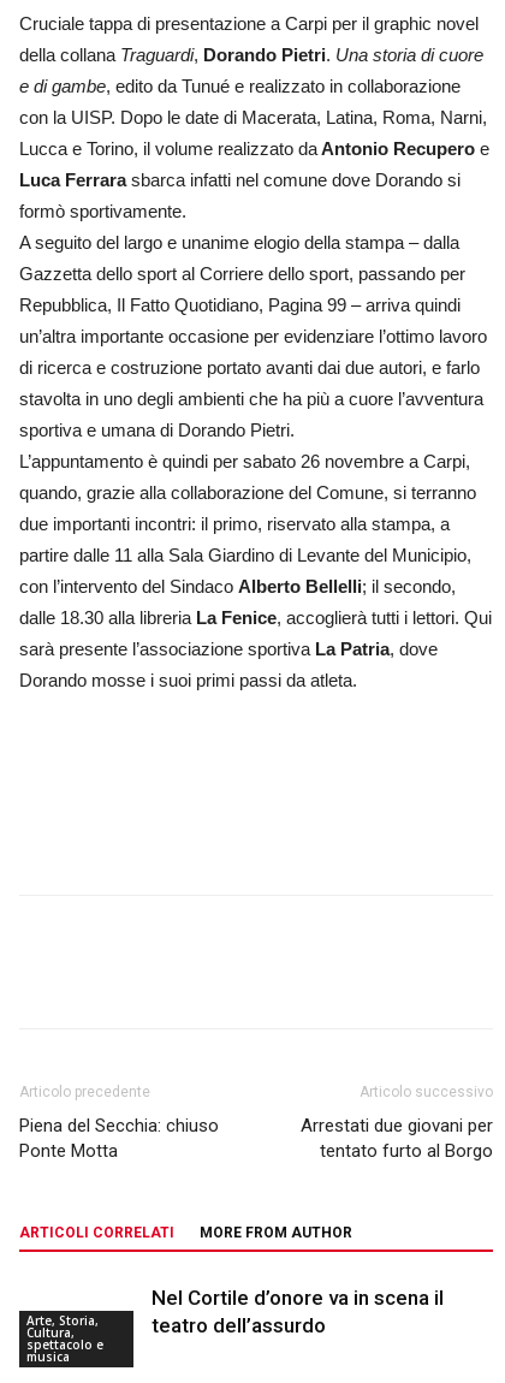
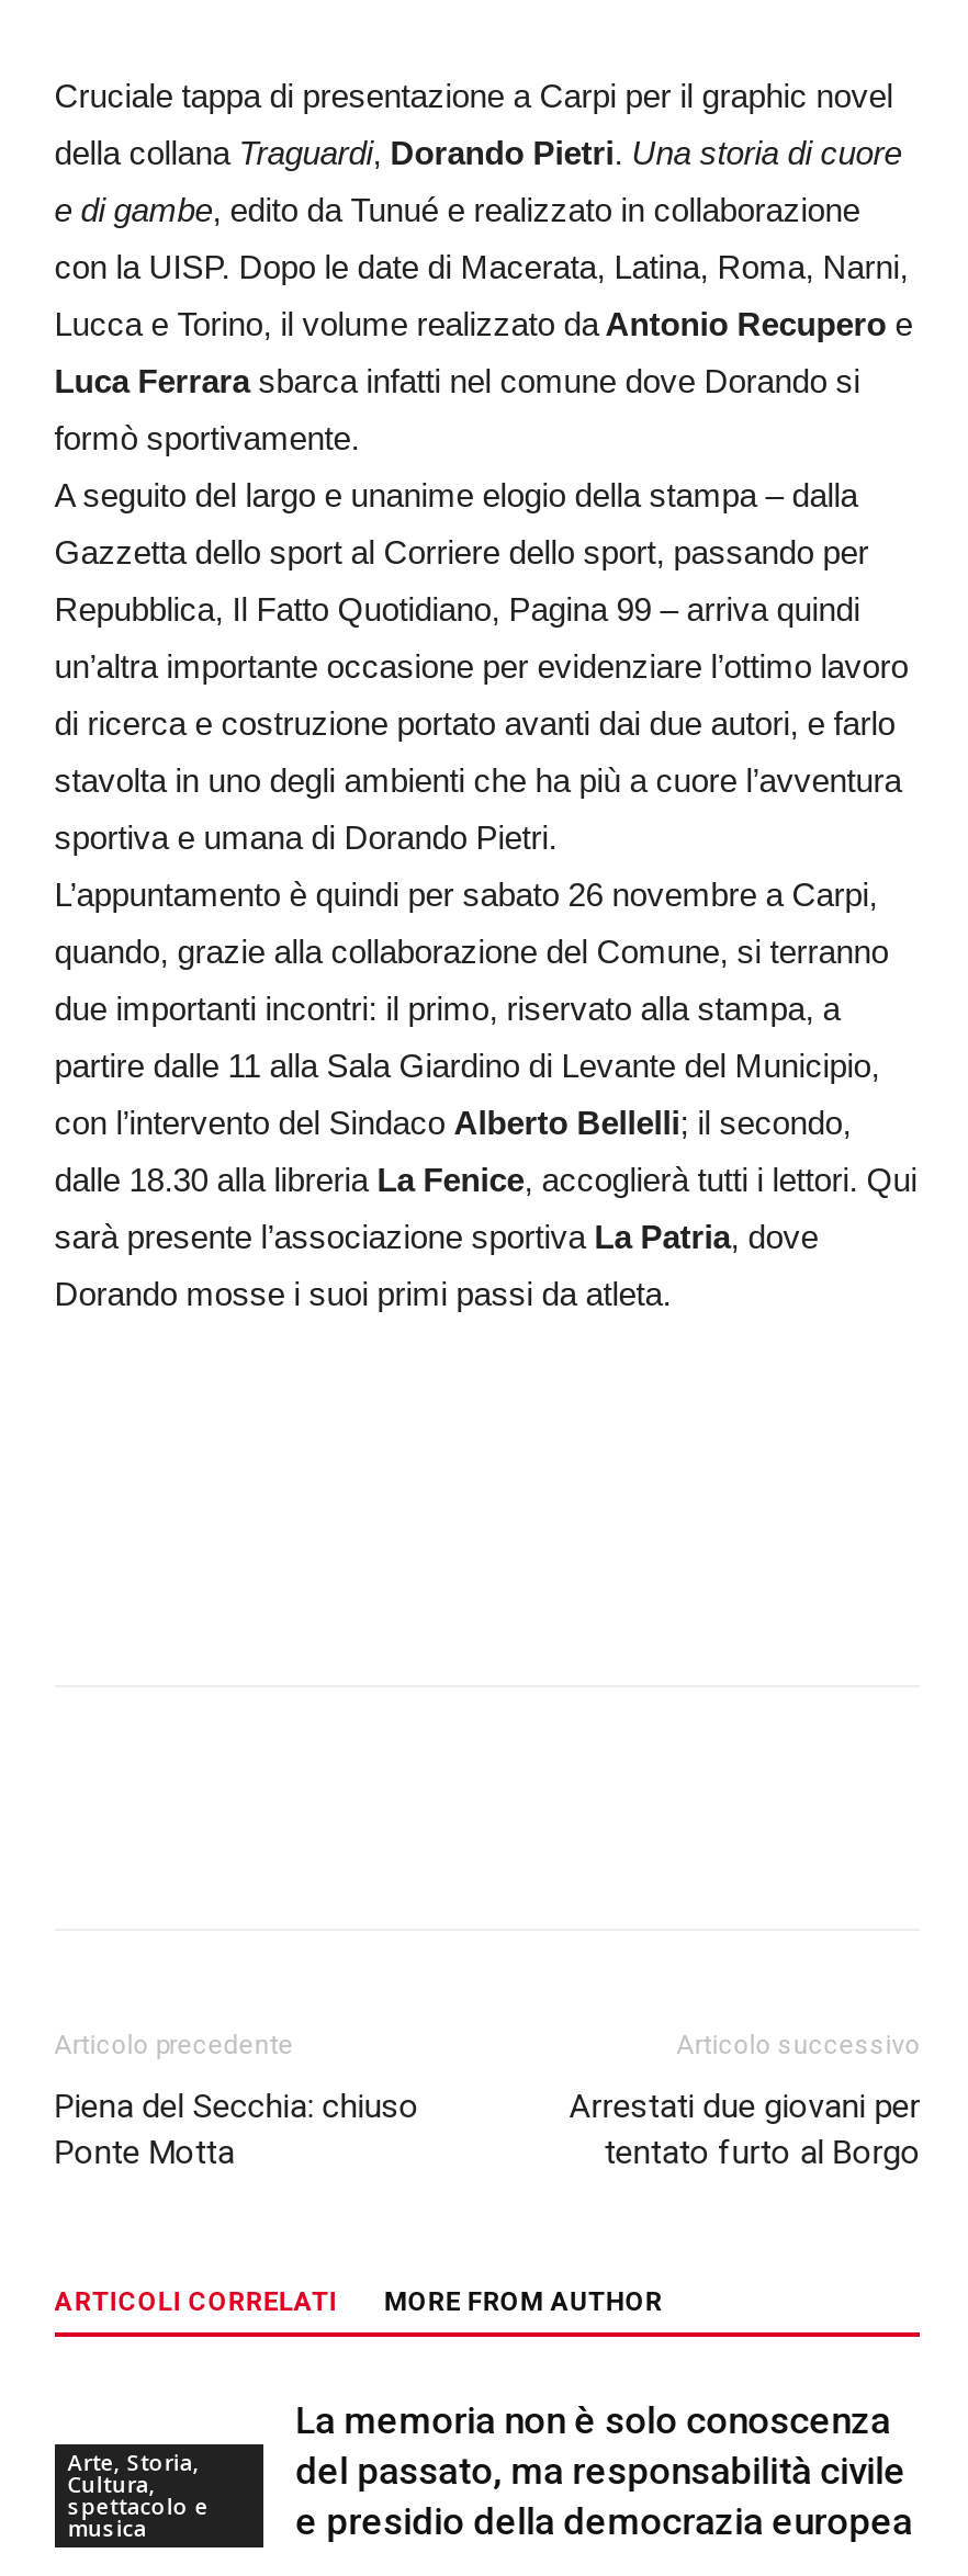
[151,1286,443,1337] Nel Cortile d’onore va in scena il | teatro dell’assurdo -> [296,2398,912,2543] La memoria non è solo conoscenza | del passato, ma responsabilità civile | e presidio della democrazia europea

